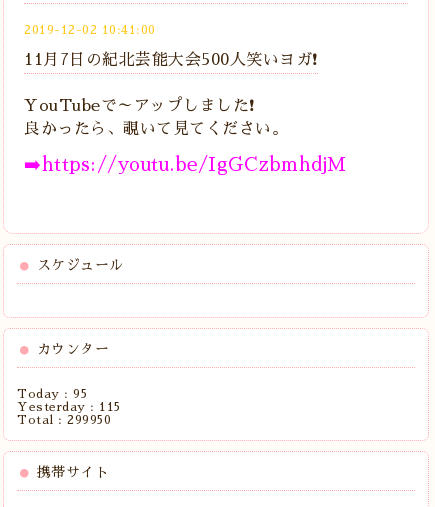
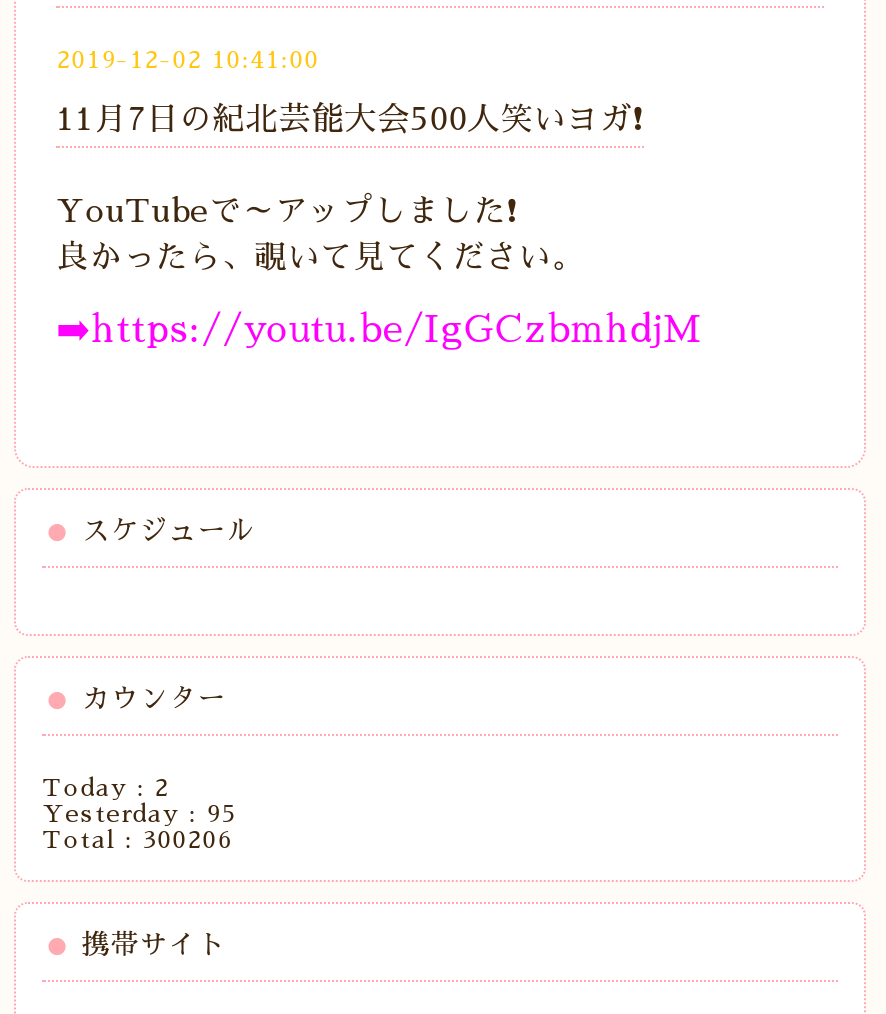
[17,388,87,400] Today : 95 -> [42,776,169,800] Today : 2
[17,401,121,413] Yesterday : 115 -> [42,802,234,826] Yesterday : 95
[17,414,111,426] Total : 299950 -> [42,828,232,852] Total : 300206

